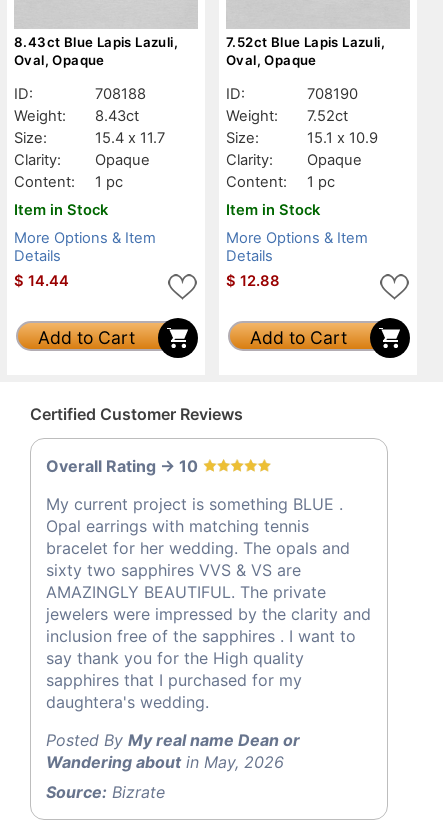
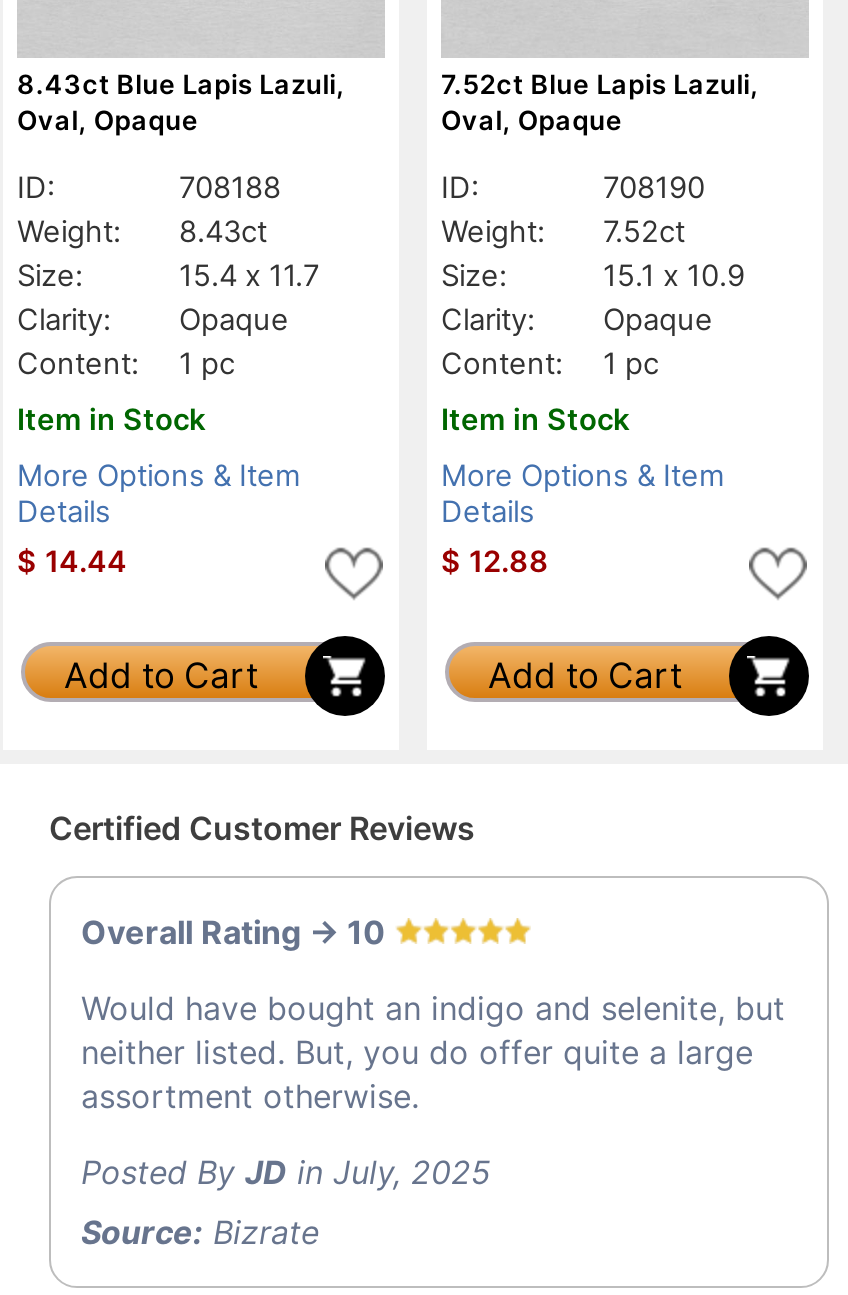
[46,493,371,711] My current project is something BLUE . | Opal earrings with matching tennis | bracelet for her wedding. The opals and | sixty two sapphires VVS & VS are | AMAZINGLY BEAUTIFUL. The private | jewelers were impressed by the clarity and | inclusion free of the sapphires . I want to | say thank you for the High quality | sapphires that I purchased for my | daughtera's wedding. -> [81,987,785,1115] Would have bought an indigo and selenite, but | neither listed. But, you do offer quite a large | assortment otherwise.
[46,729,300,771] Posted By My real name Dean or | Wandering about in May, 2026 -> [81,1151,491,1191] Posted By JD in July, 2025

